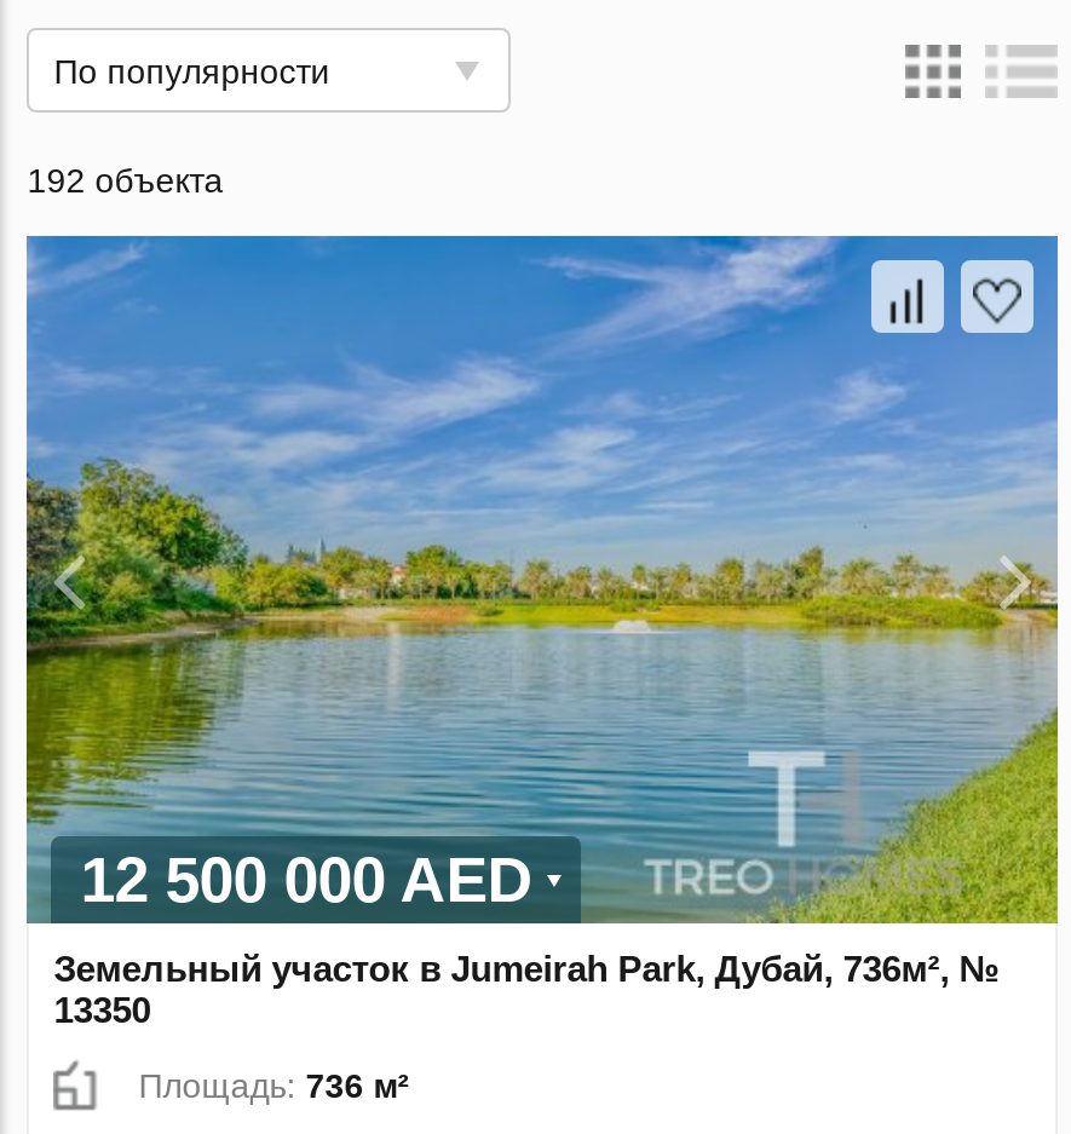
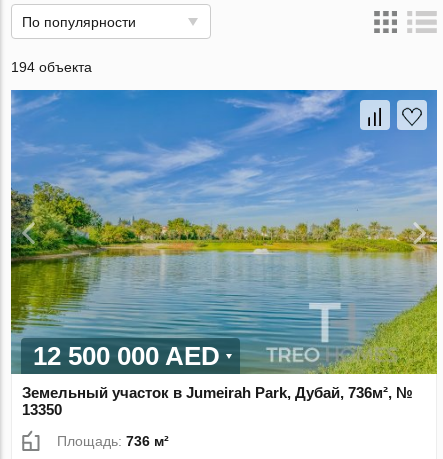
[27,162,223,201] 192 объекта -> [11,59,92,75] 194 объекта

